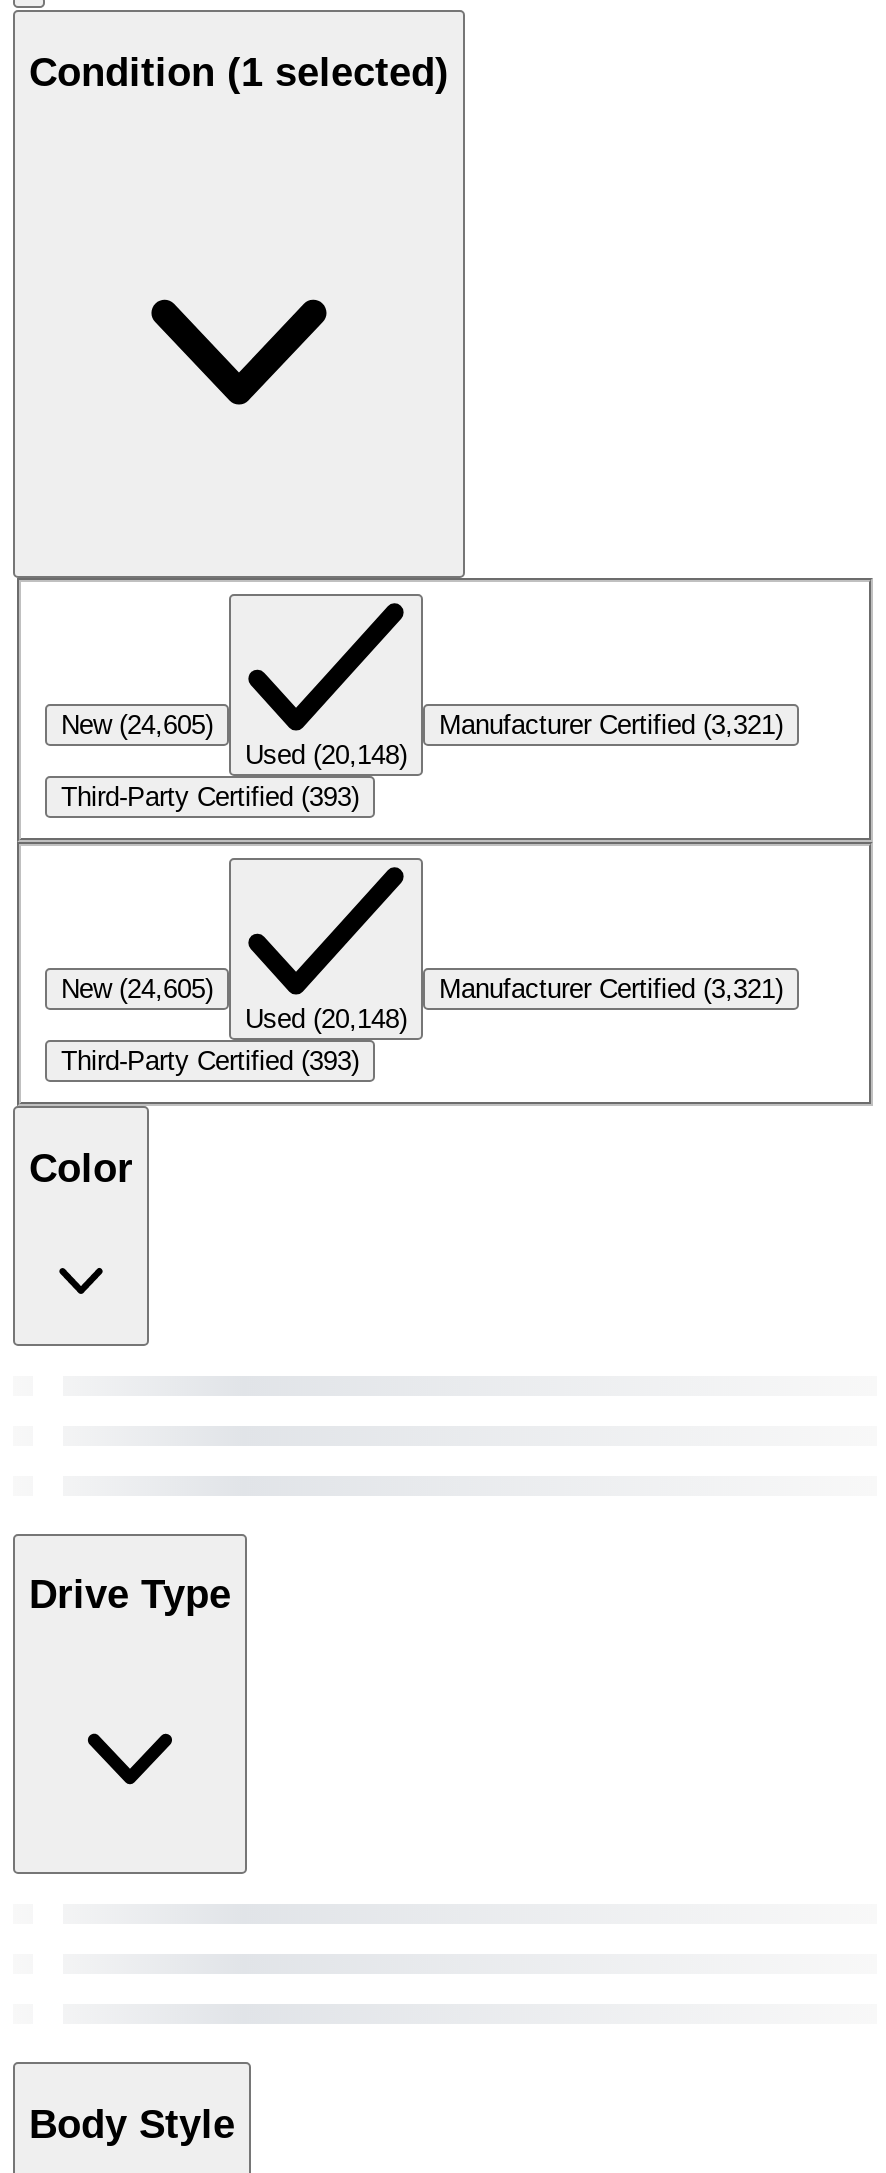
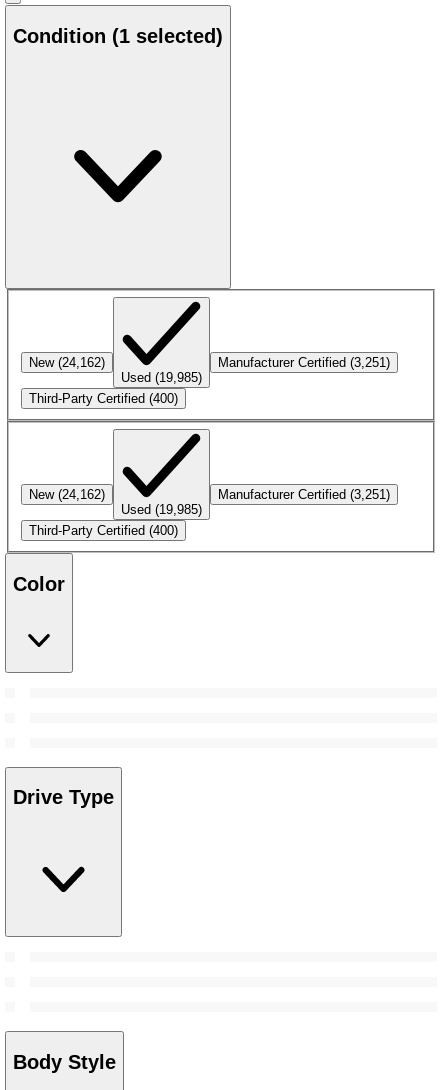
[61,711,213,741] New (24,605) -> [29,355,105,370] New (24,162)
[439,711,783,741] Manufacturer Certified (3,321) -> [218,355,390,370] Manufacturer Certified (3,251)
[245,741,407,771] Used (20,148) -> [121,370,202,385] Used (19,985)
[61,783,359,813] Third-Party Certified (393) -> [29,391,178,406] Third-Party Certified (400)
[61,975,213,1005] New (24,605) -> [29,487,105,502] New (24,162)
[439,975,783,1005] Manufacturer Certified (3,321) -> [218,487,390,502] Manufacturer Certified (3,251)
[245,1005,407,1035] Used (20,148) -> [121,502,202,517] Used (19,985)
[61,1047,359,1077] Third-Party Certified (393) -> [29,523,178,538] Third-Party Certified (400)

